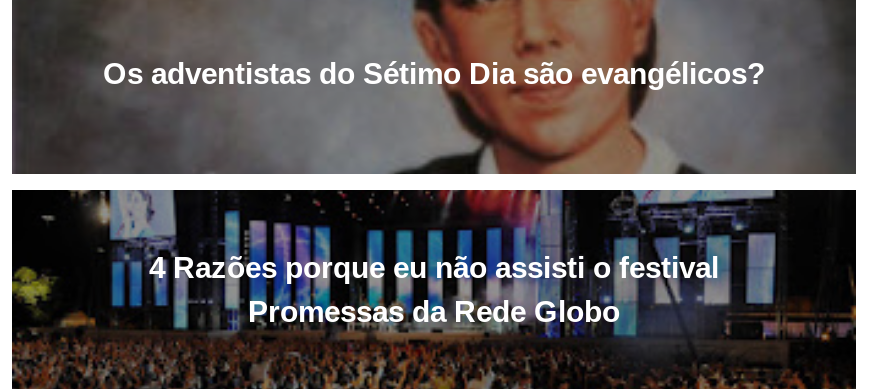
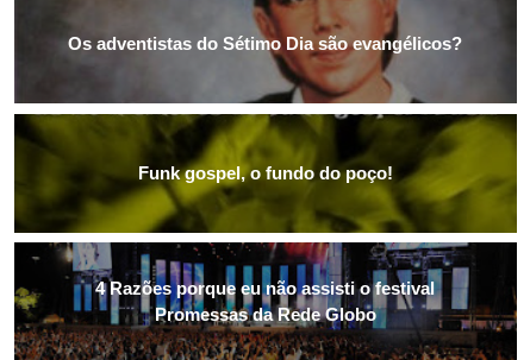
none -> [14,113,517,234] [image] | Funk gospel, o fundo do poço!

